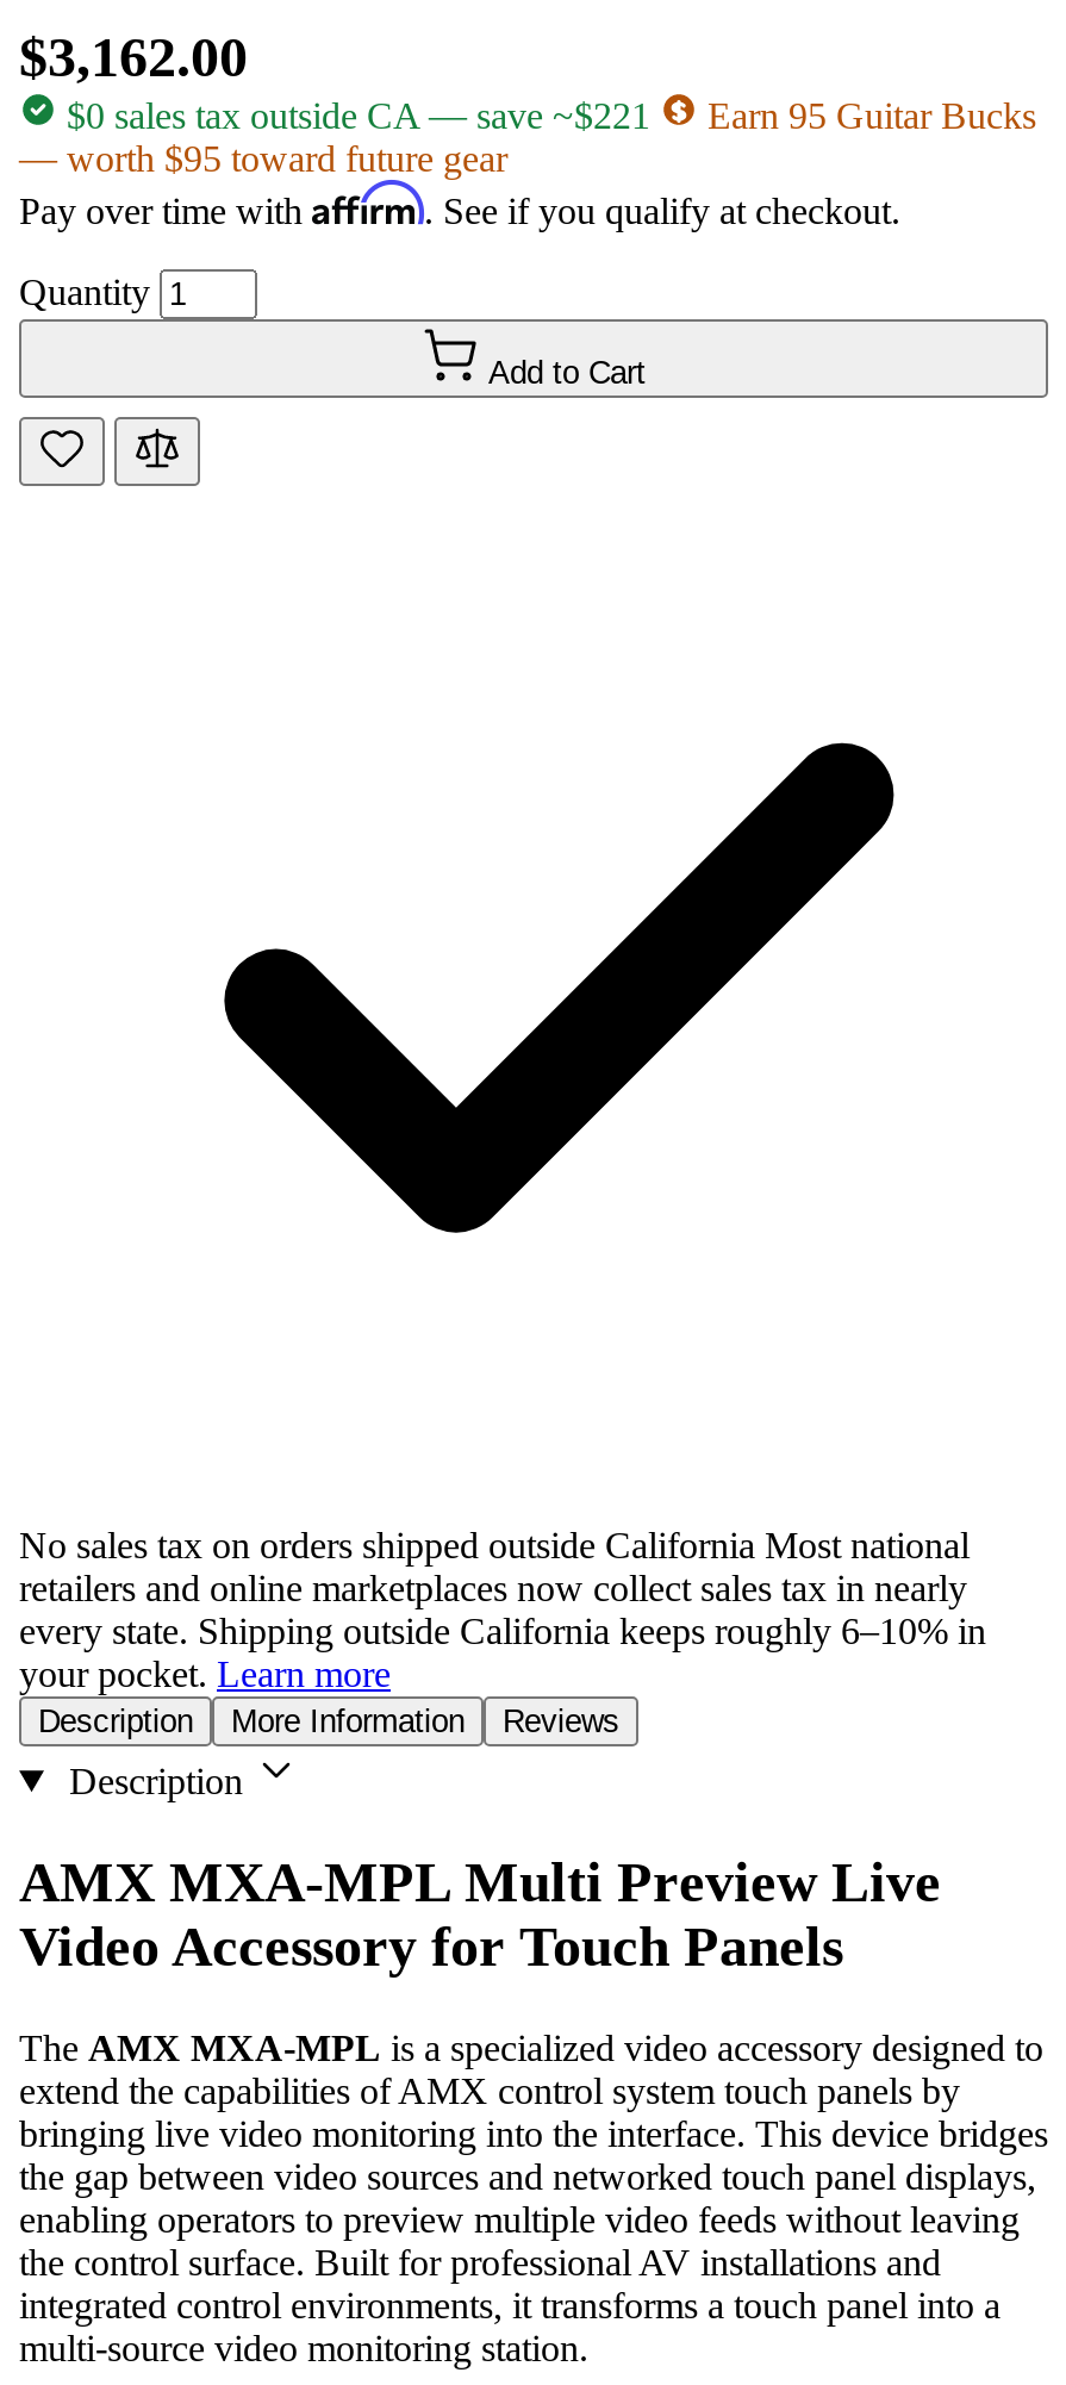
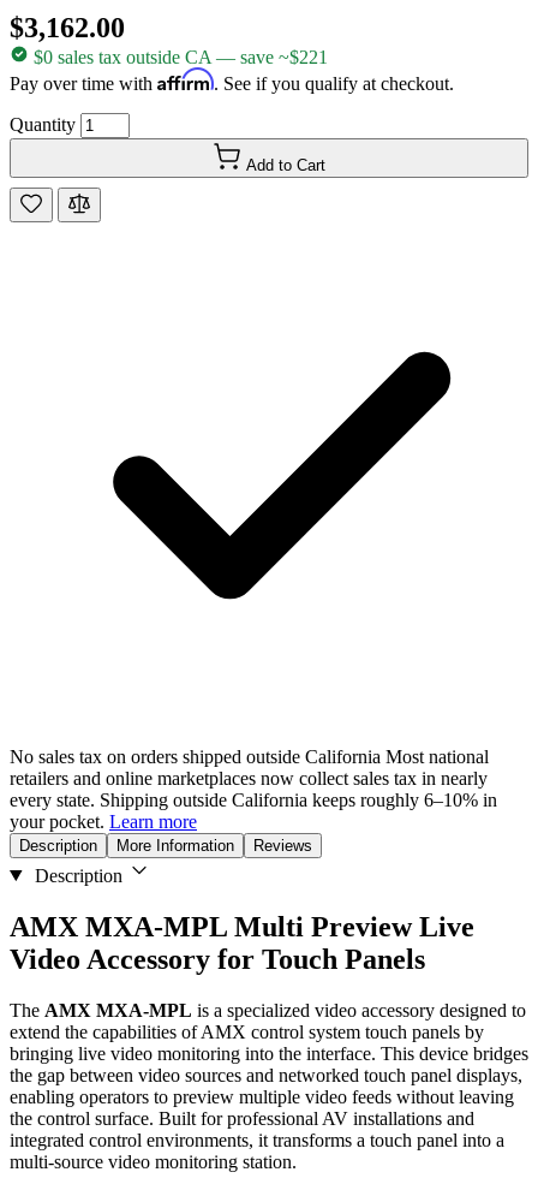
[19,95,1036,178] Earn 95 Guitar Bucks | — worth $95 toward future gear -> none

